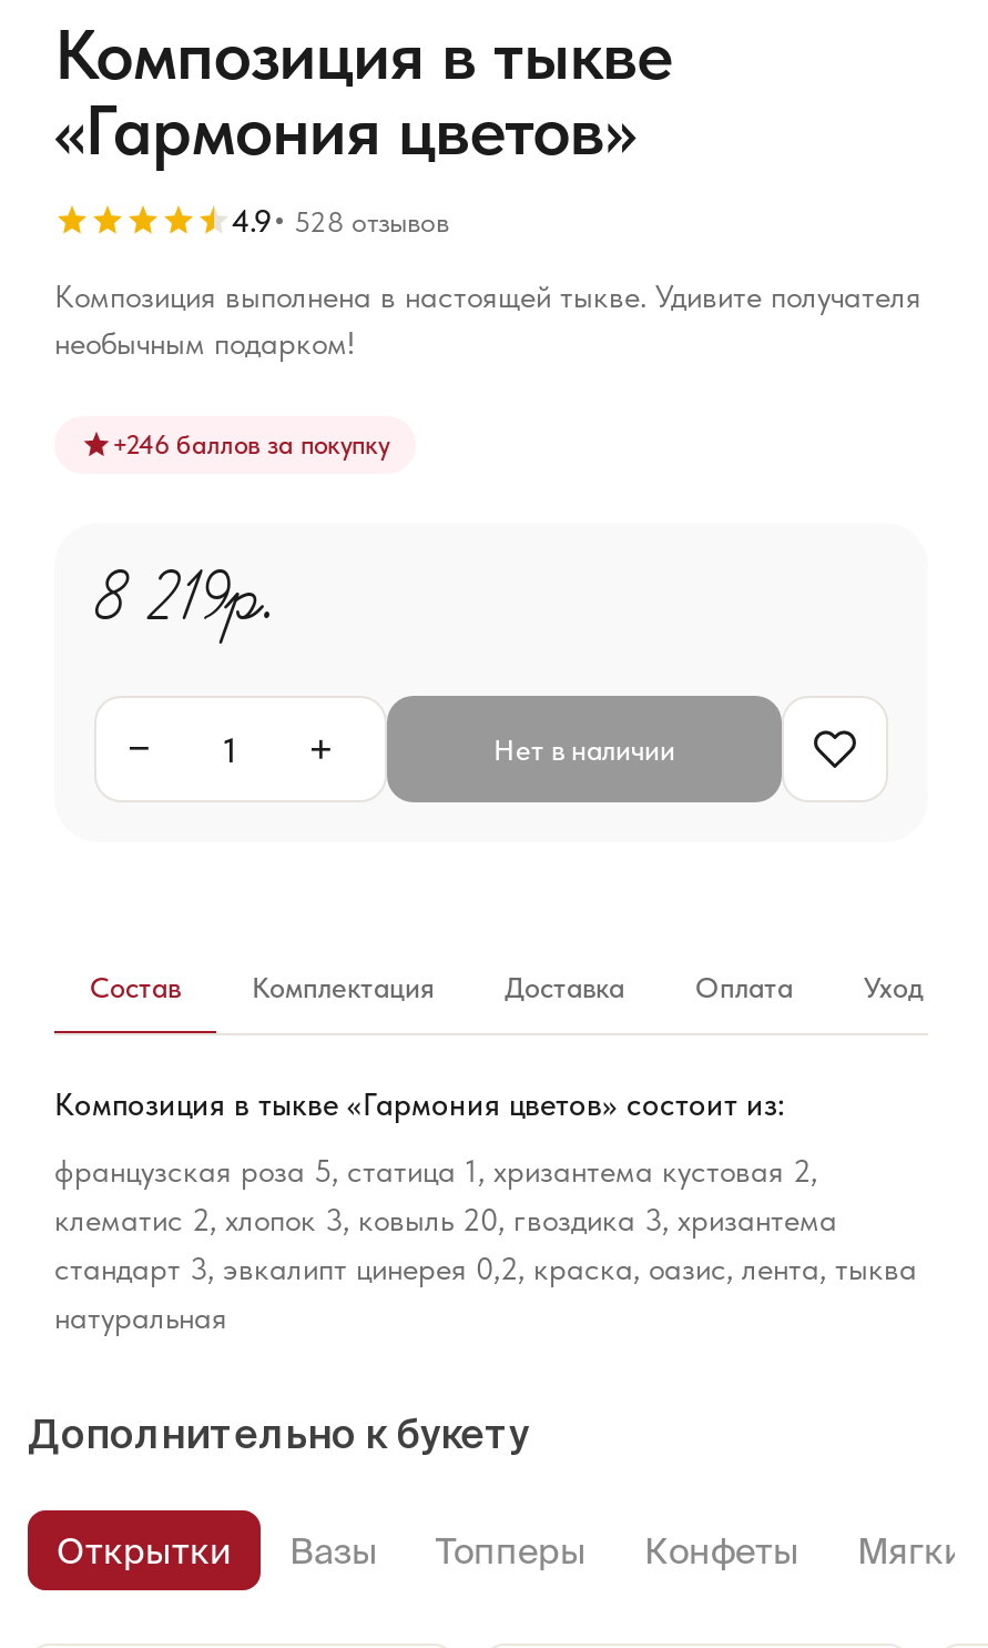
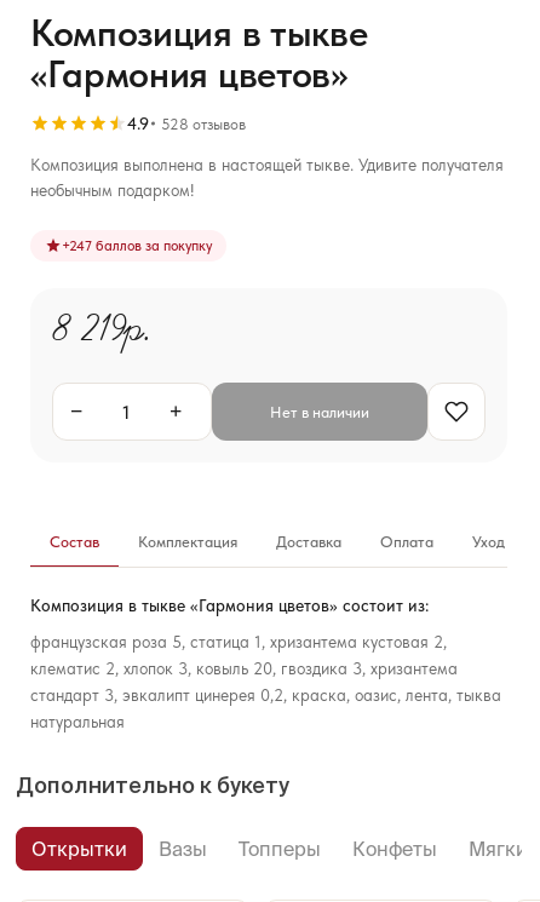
[112,429,389,461] +246 баллов за покупку -> [62,237,212,254] +247 баллов за покупку

